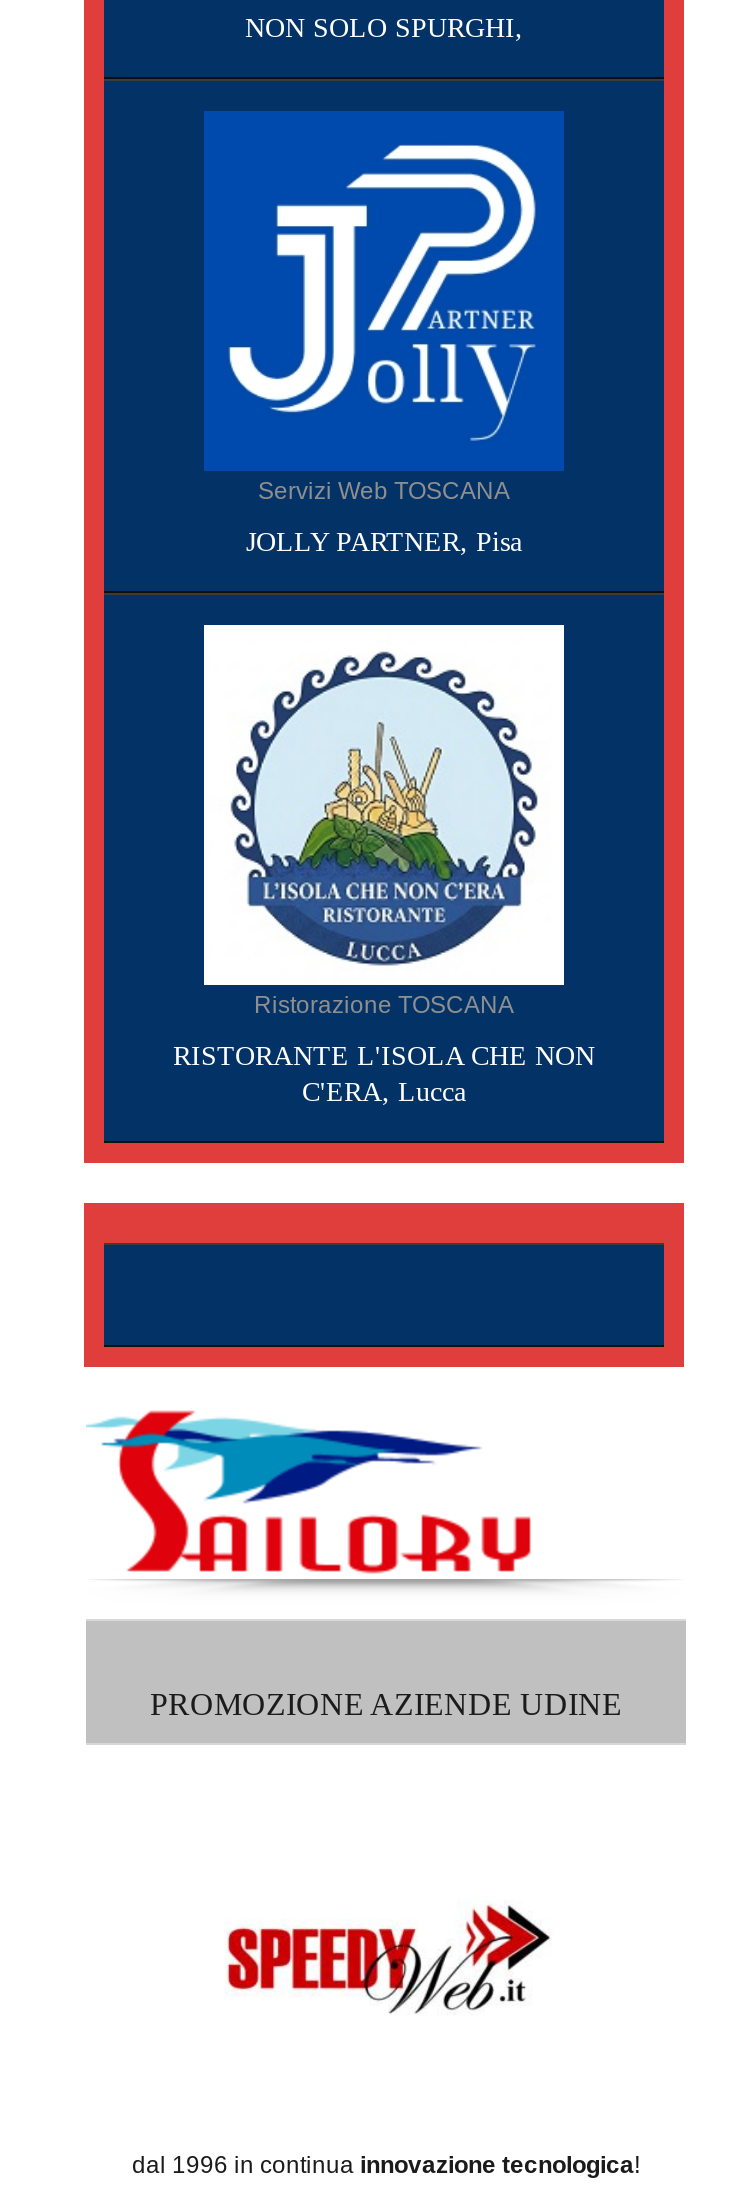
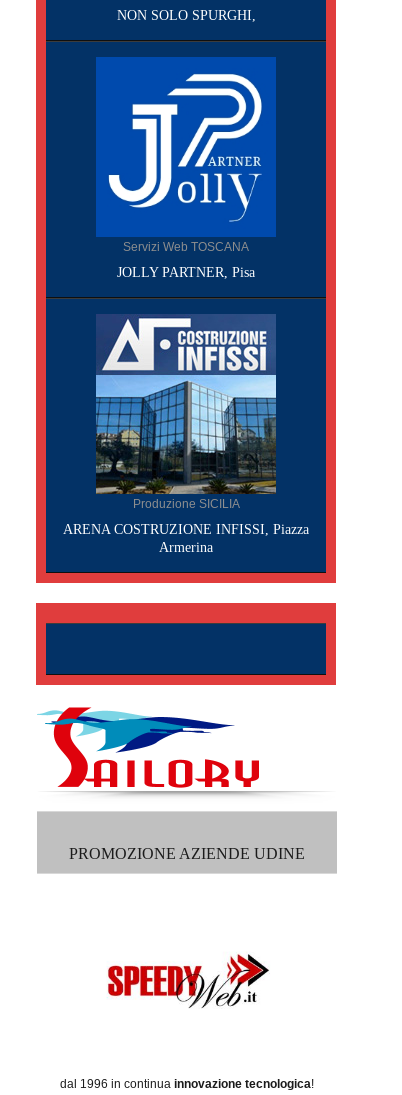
[202,623,566,1019] [image] | Ristorazione TOSCANA -> [95,314,277,511] [image] | Produzione SICILIA
[173,1041,595,1107] RISTORANTE L'ISOLA CHE NON | C'ERA, Lucca -> [63,522,309,555] ARENA COSTRUZIONE INFISSI, Piazza | Armerina

